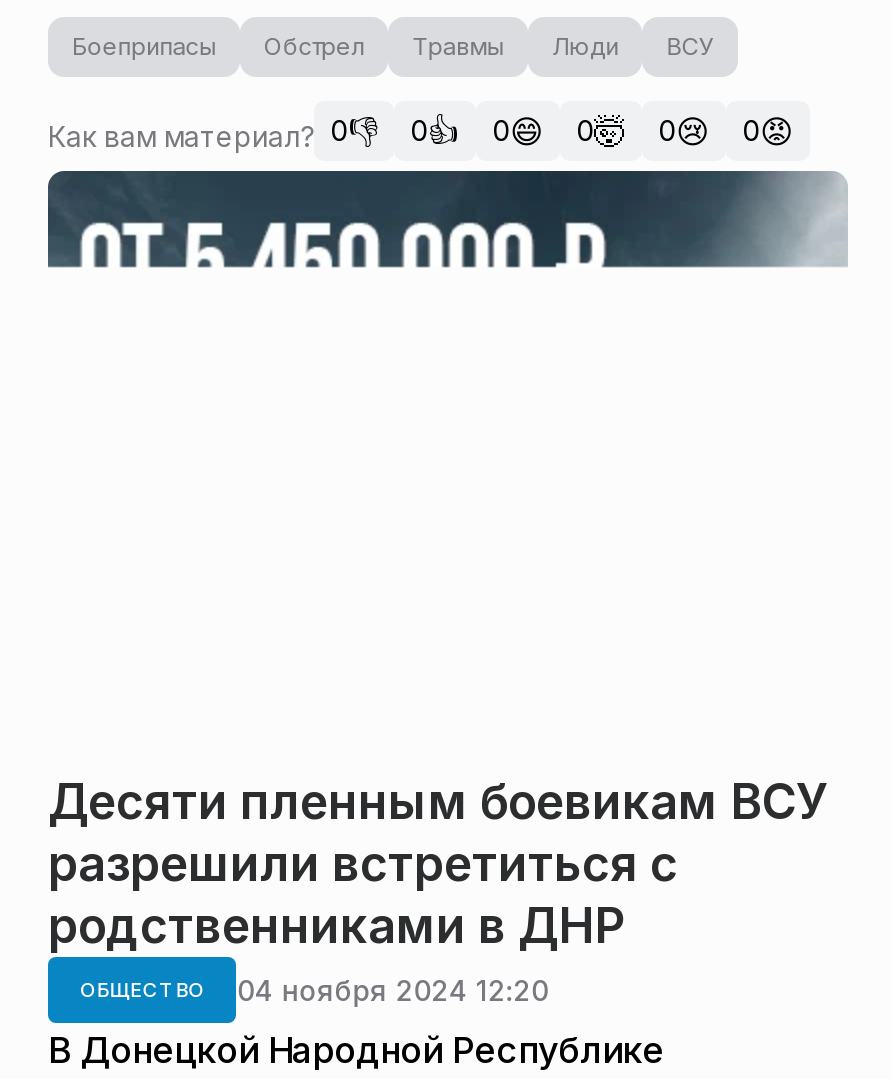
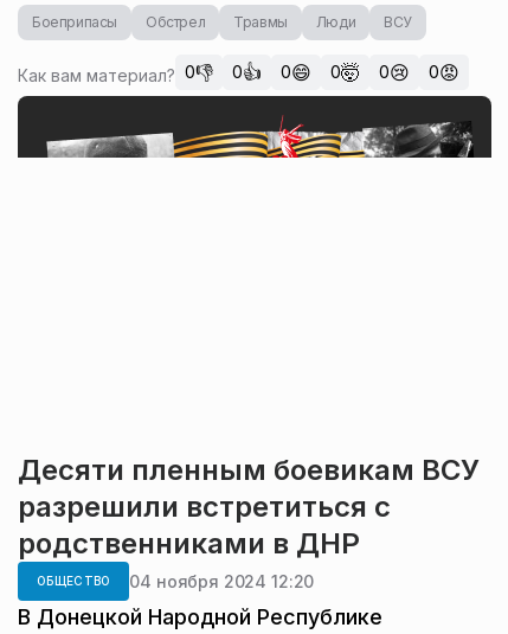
[48,169,848,275] [image] -> [17,95,493,159] [image]

